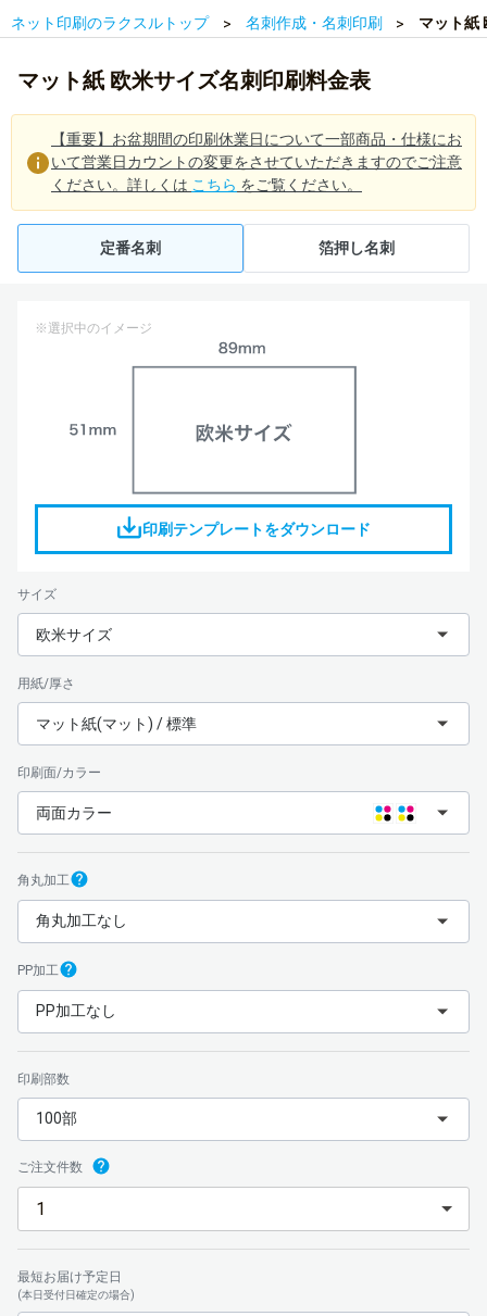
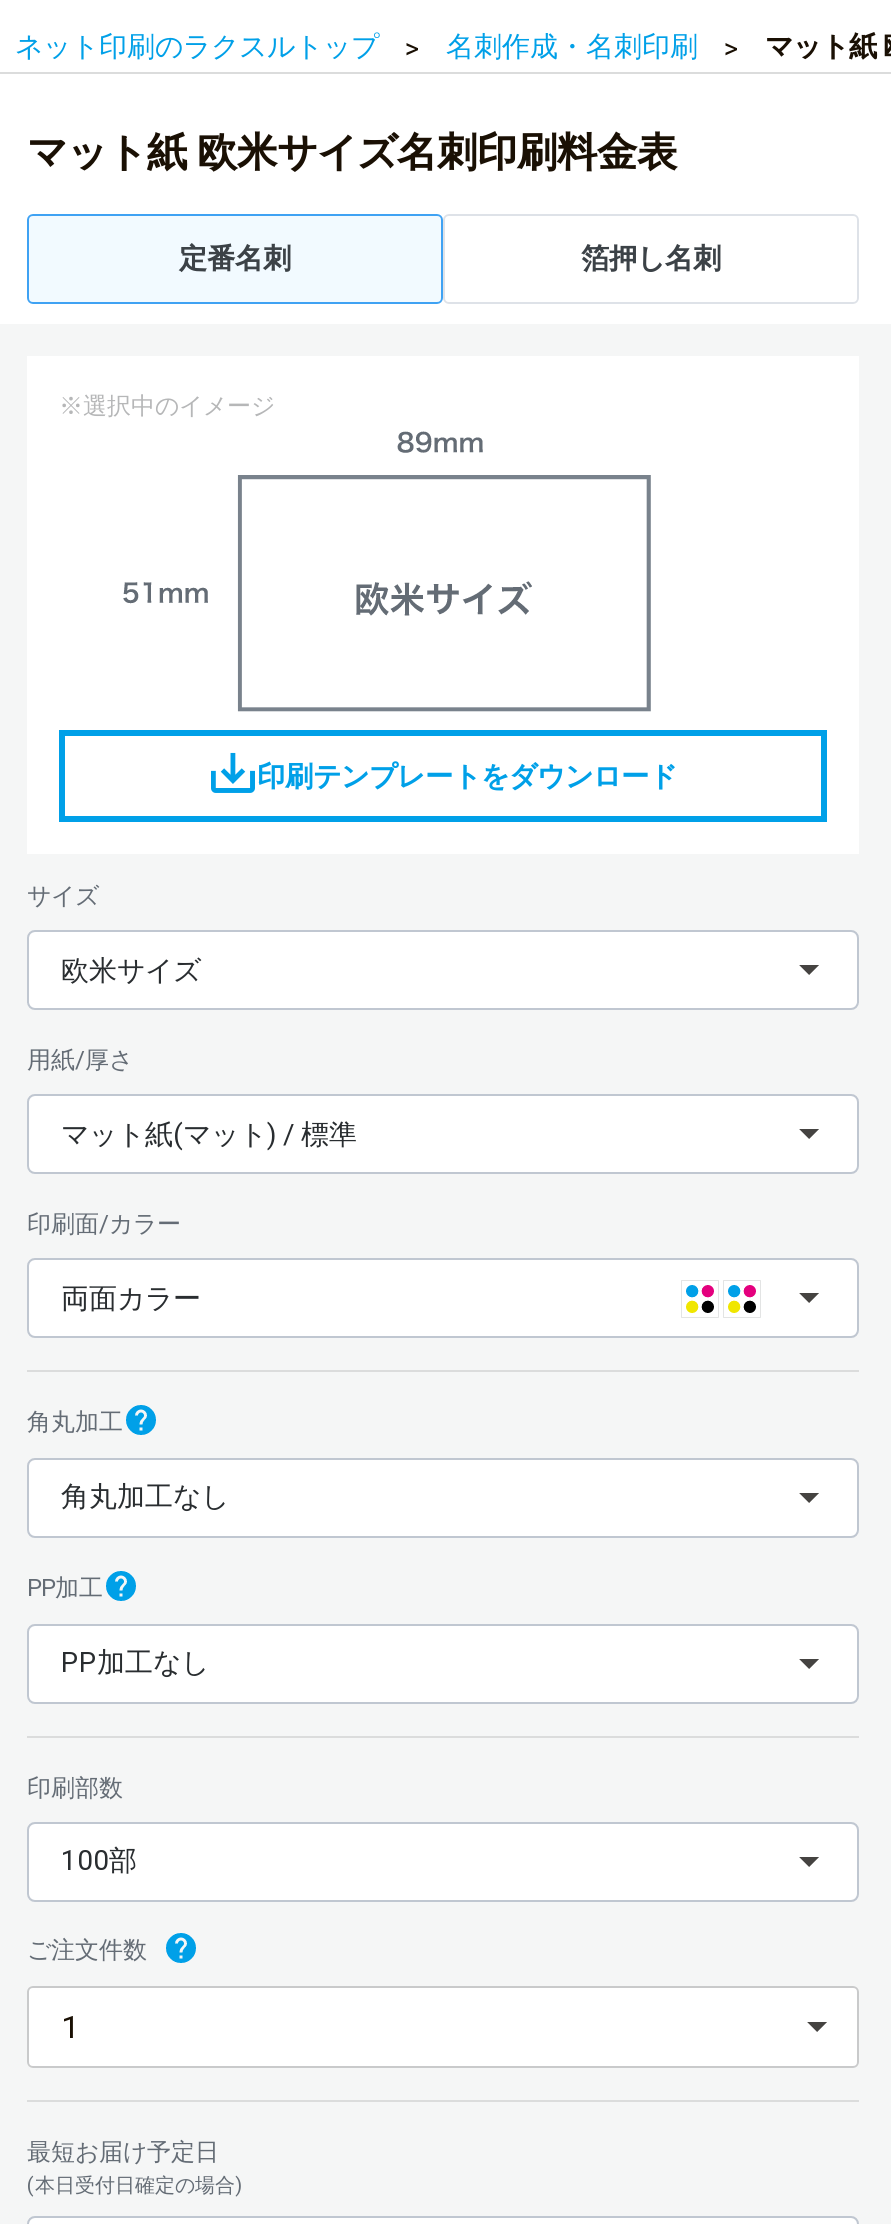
[10,114,477,212] [image] | 【重要】お盆期間の印刷休業日について一部商品・仕様にお | いて営業日カウントの変更をさせていただきますのでご注意 | ください。詳しくはこちらをご覧ください。 -> none

